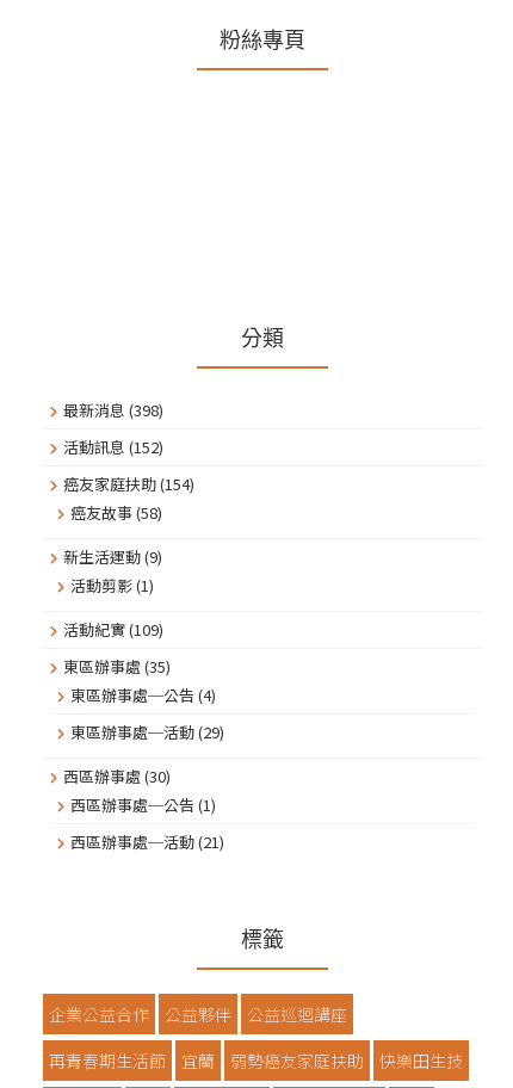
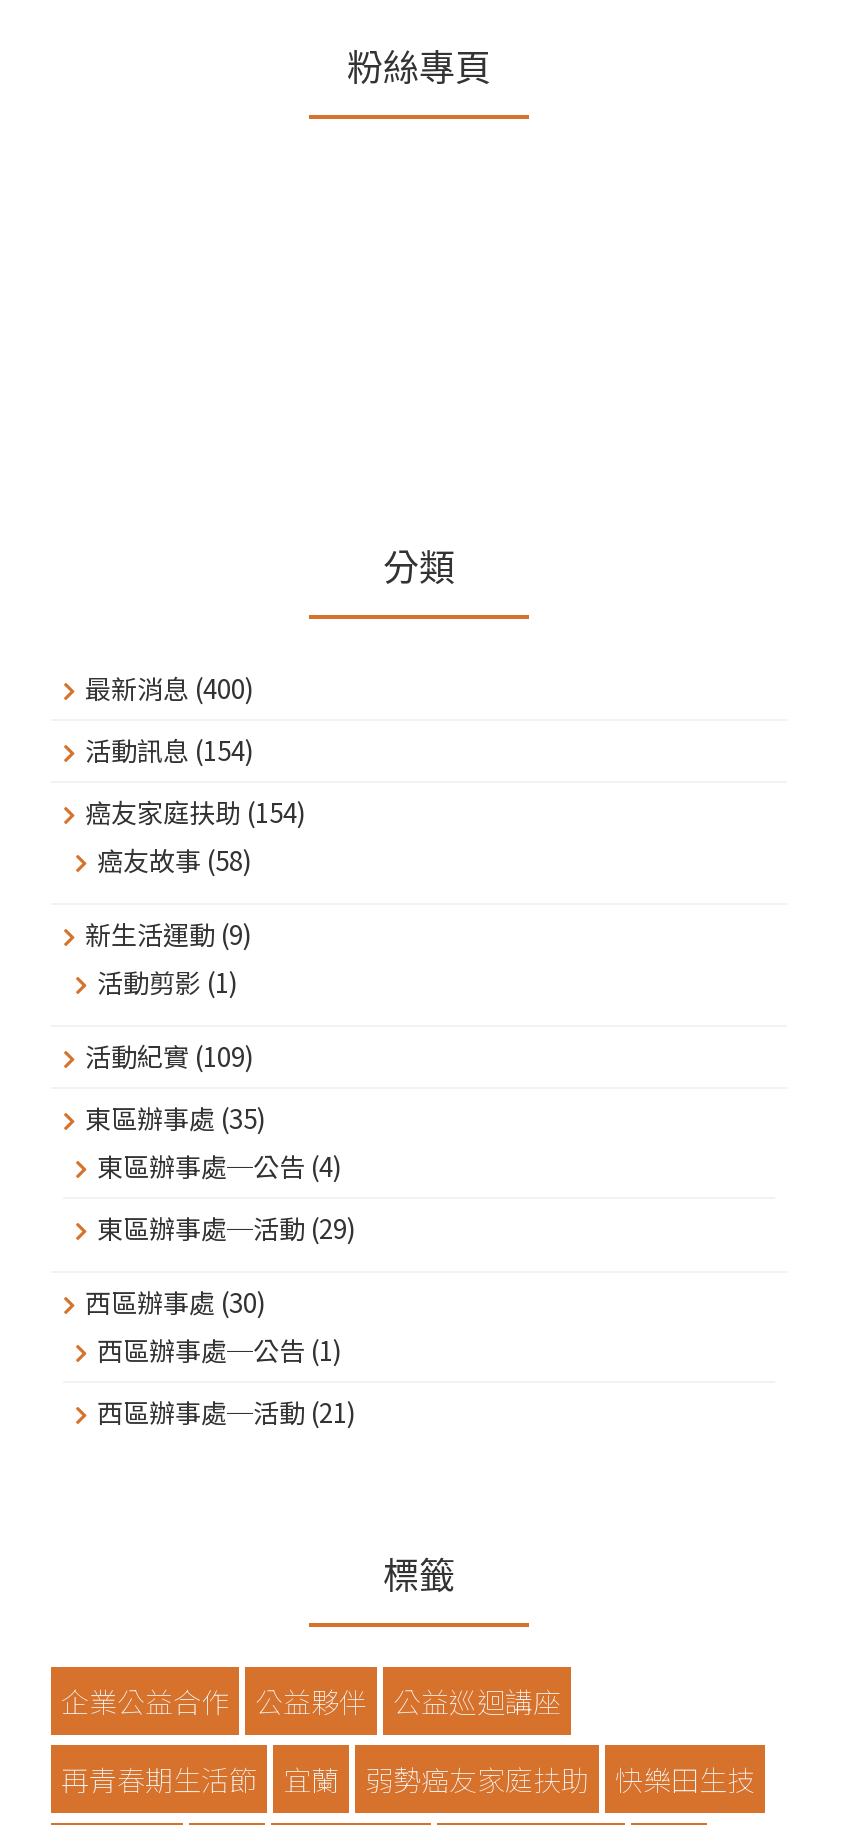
[63,398,163,421] 最新消息(398) -> [85,669,253,707] 最新消息(400)
[63,435,163,458] 活動訊息(152) -> [85,731,253,769] 活動訊息(154)

